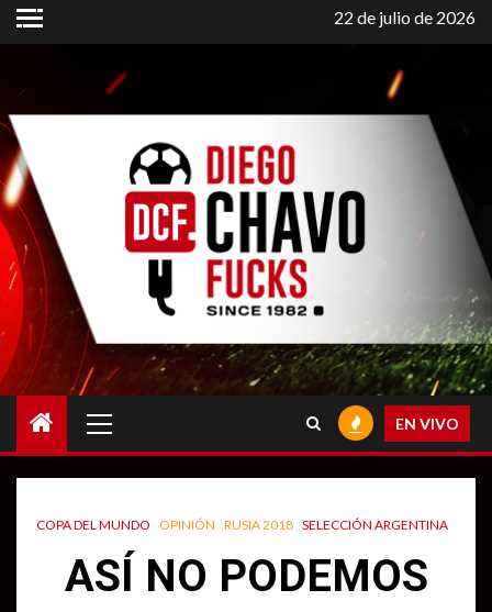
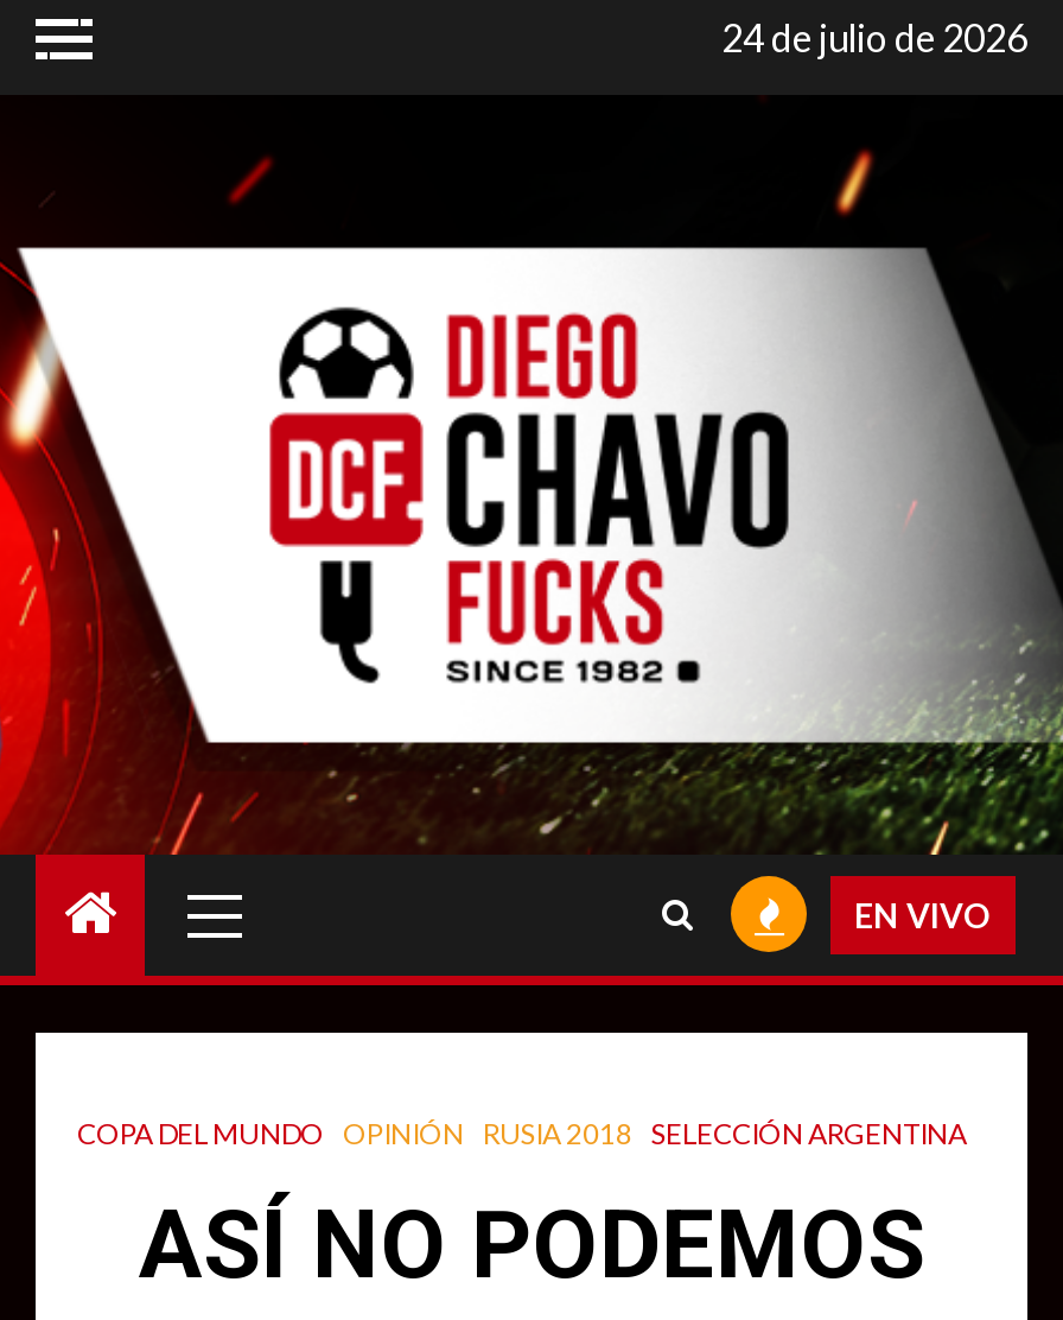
[334,6,476,27] 22 de julio de 2026 -> [721,14,1027,59] 24 de julio de 2026

